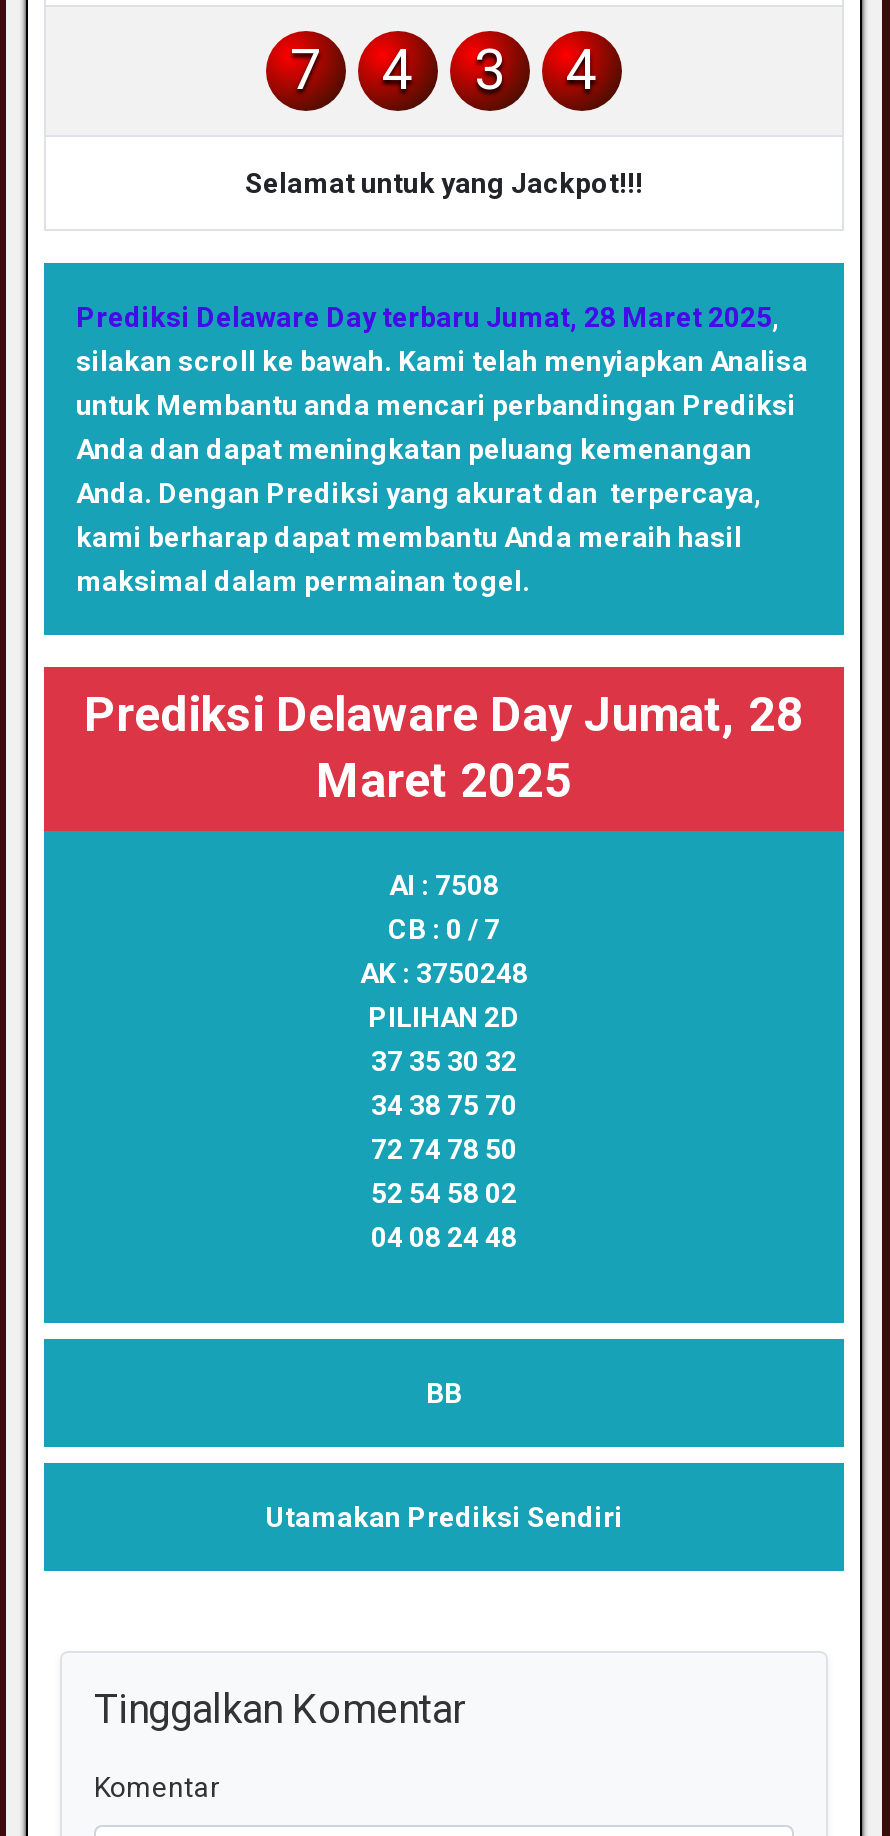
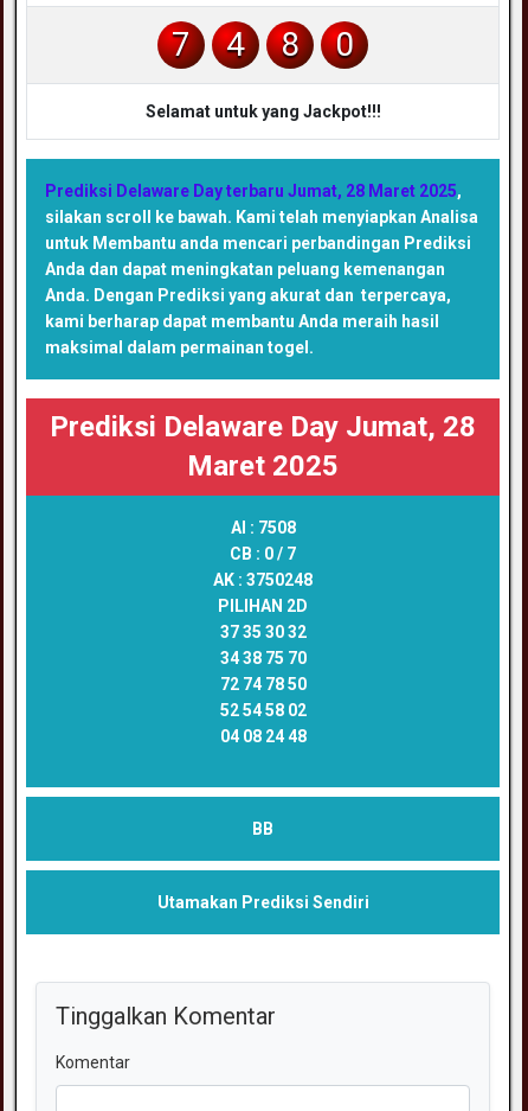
[474,36,506,102] 3 -> [281,25,300,64] 8
[566,36,598,102] 4 -> [335,25,354,64] 0

